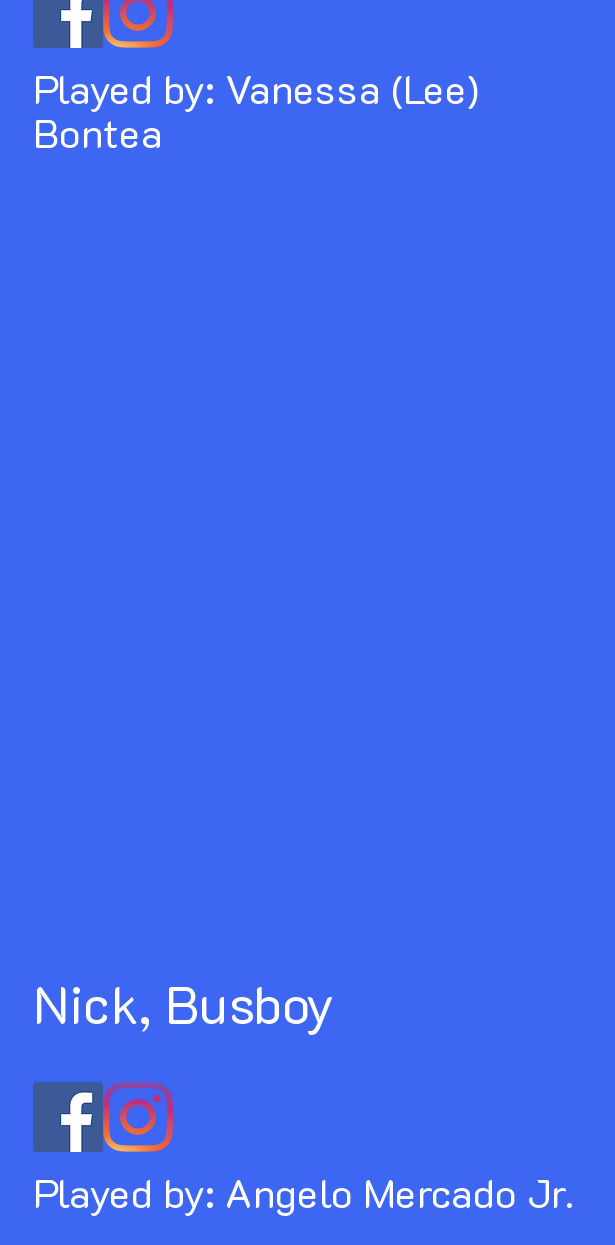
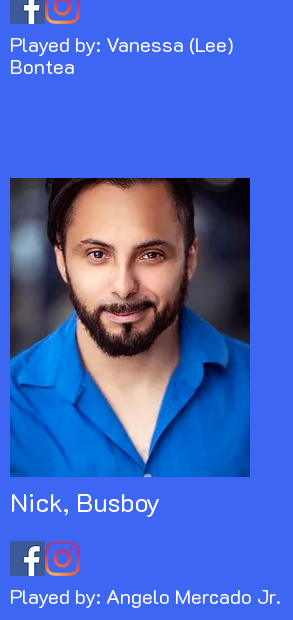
none -> [9,177,251,477] [image]

